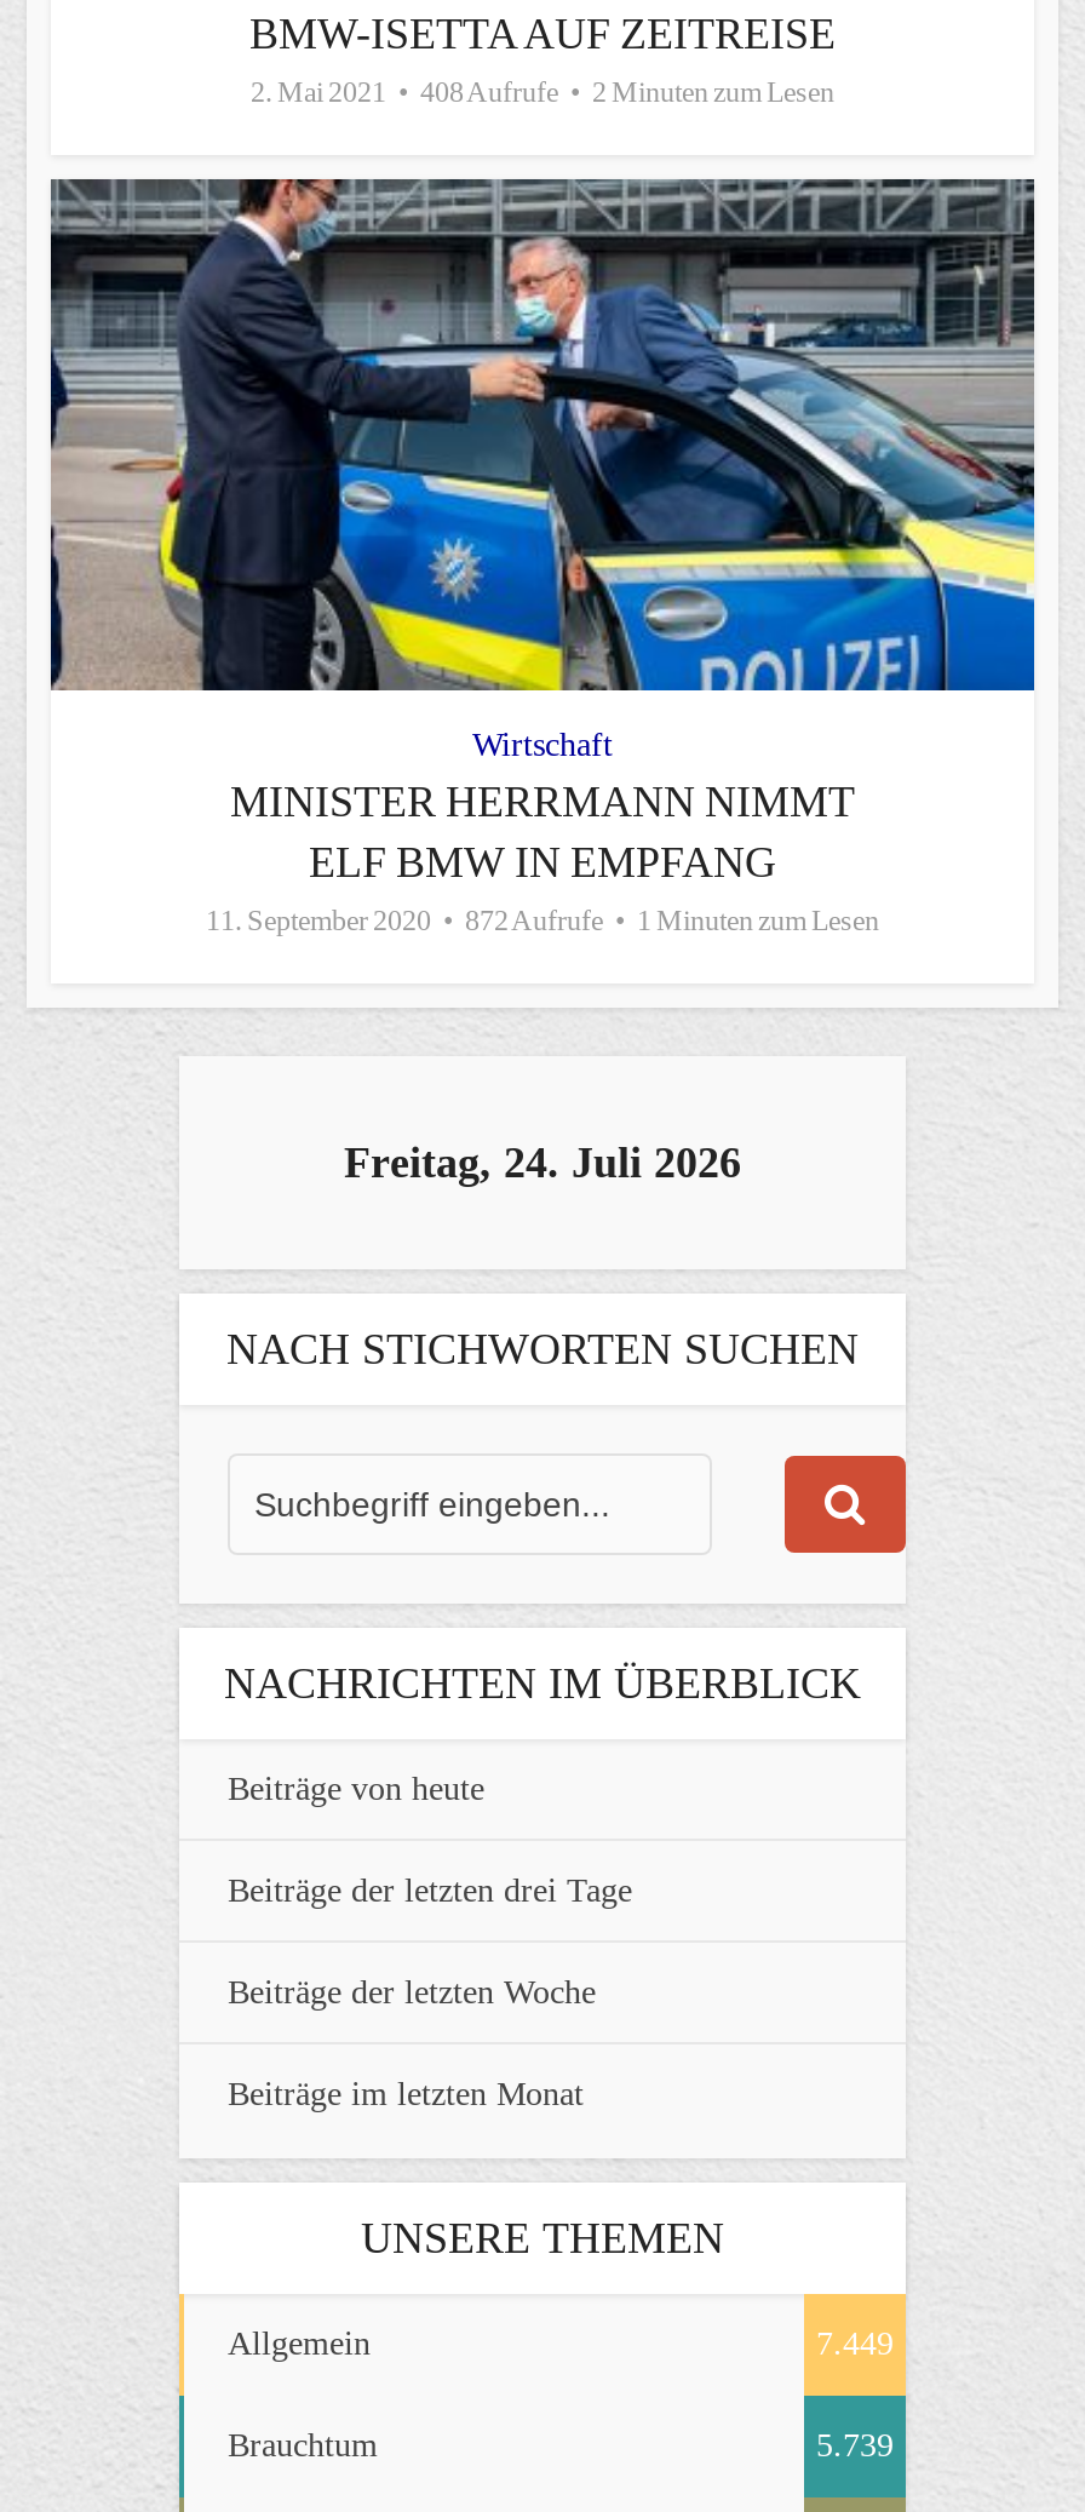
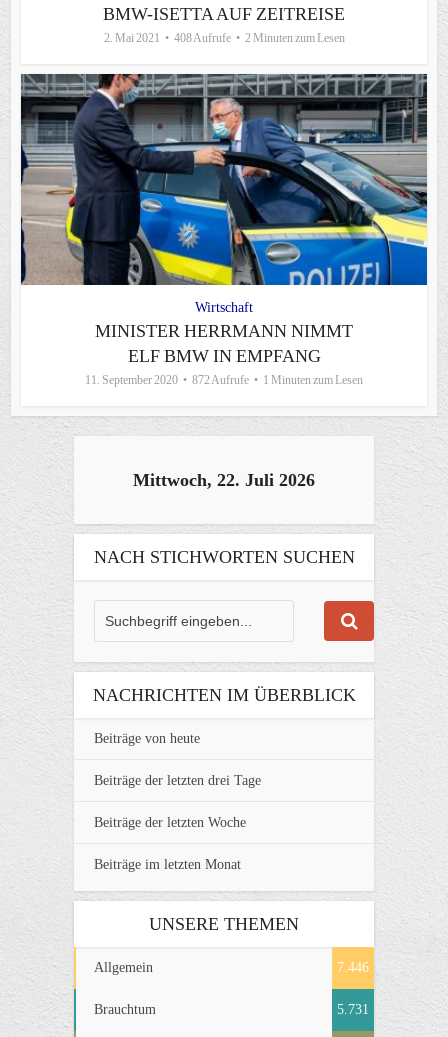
[344,1138,741,1186] Freitag, 24. Juli 2026 -> [133,470,315,490] Mittwoch, 22. Juli 2026
[816,2325,894,2361] 7.449 -> [337,960,369,975] 7.446
[816,2426,894,2463] 5.739 -> [337,1002,369,1017] 5.731

